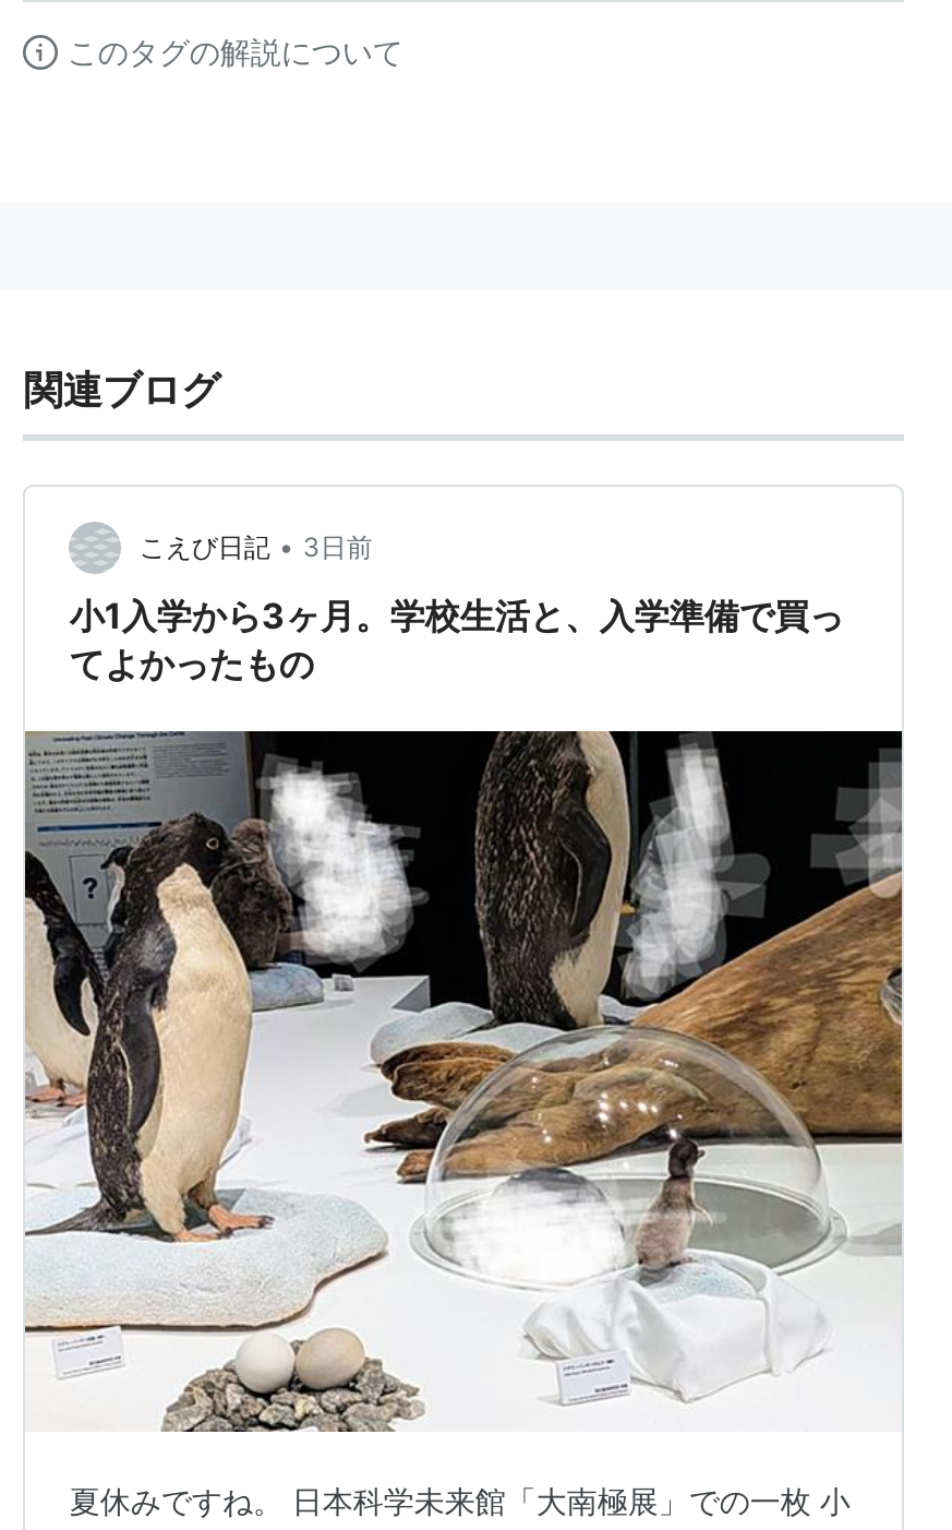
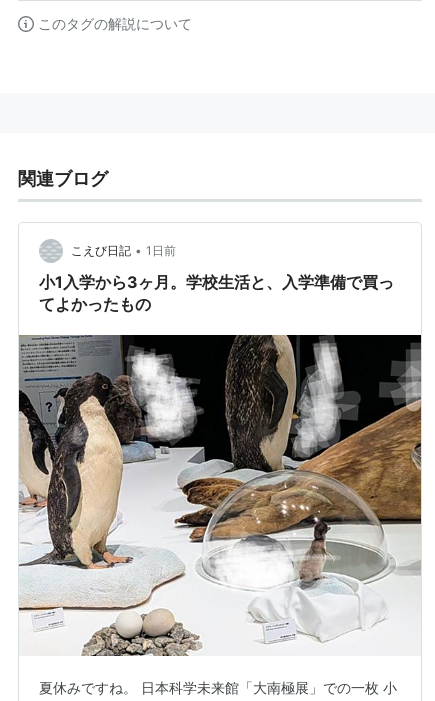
[139,529,373,564] こえび日記 • 3日前 -> [71,243,176,258] こえび日記 • 1日前

